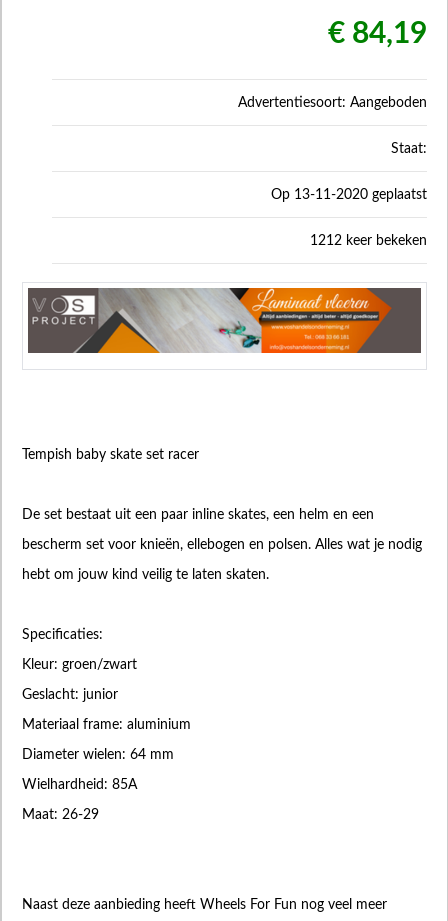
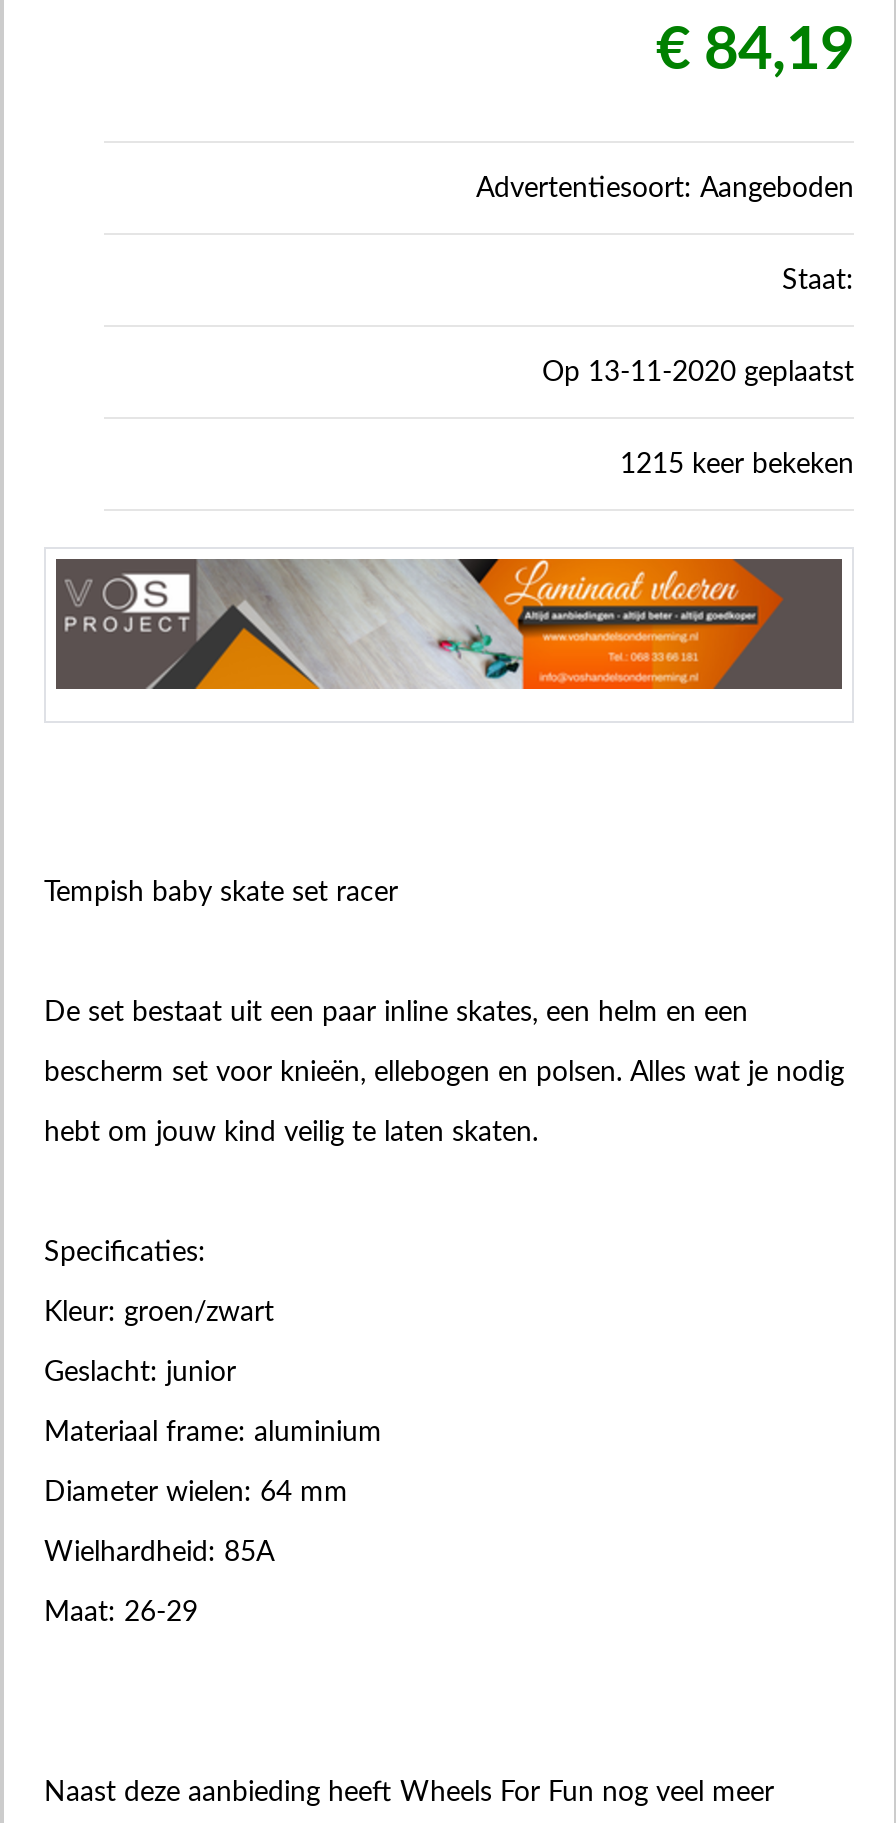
[310,234,427,248] 1212 keer bekeken -> [620,451,854,479] 1215 keer bekeken

